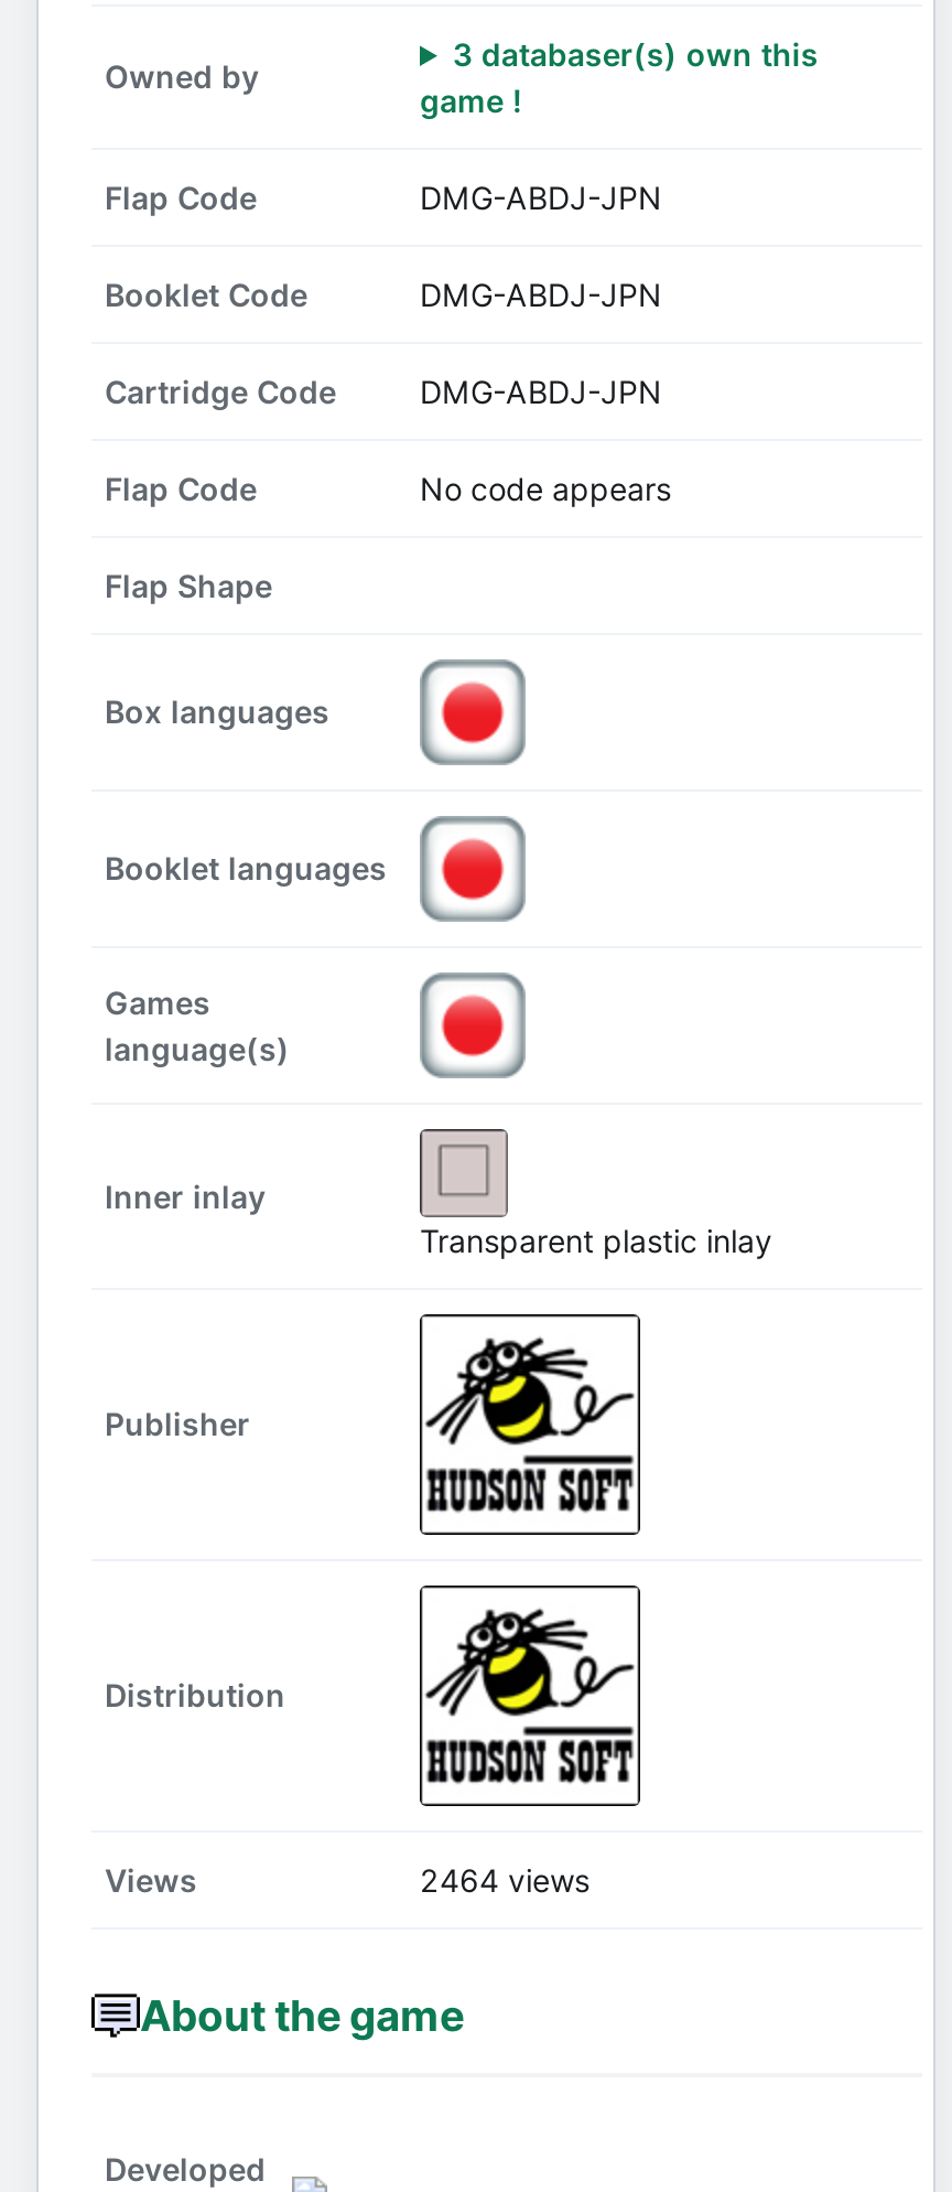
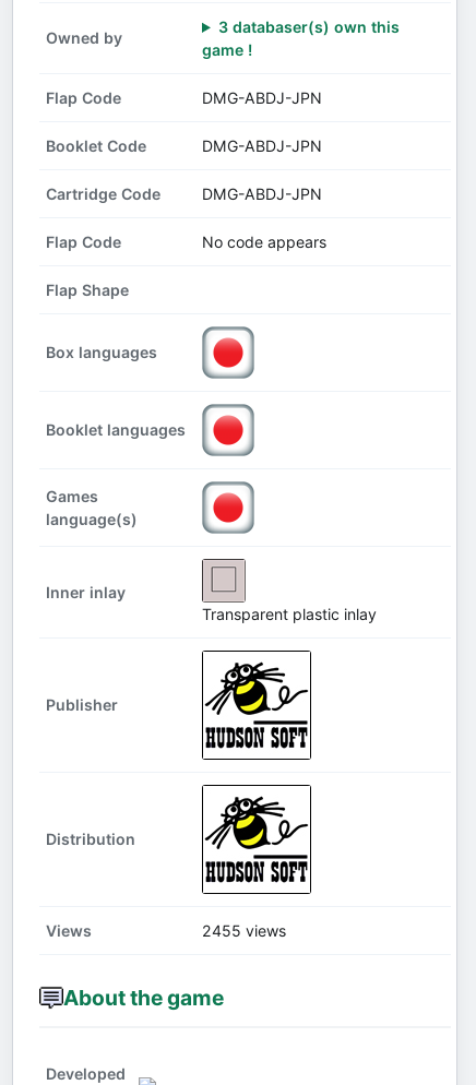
[420,1861,589,1899] 2464 views -> [202,921,286,940] 2455 views

